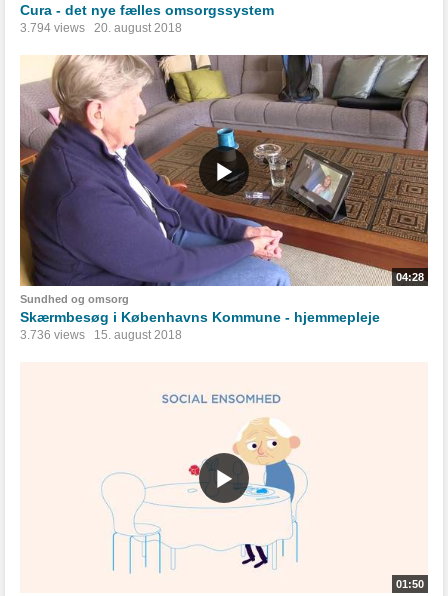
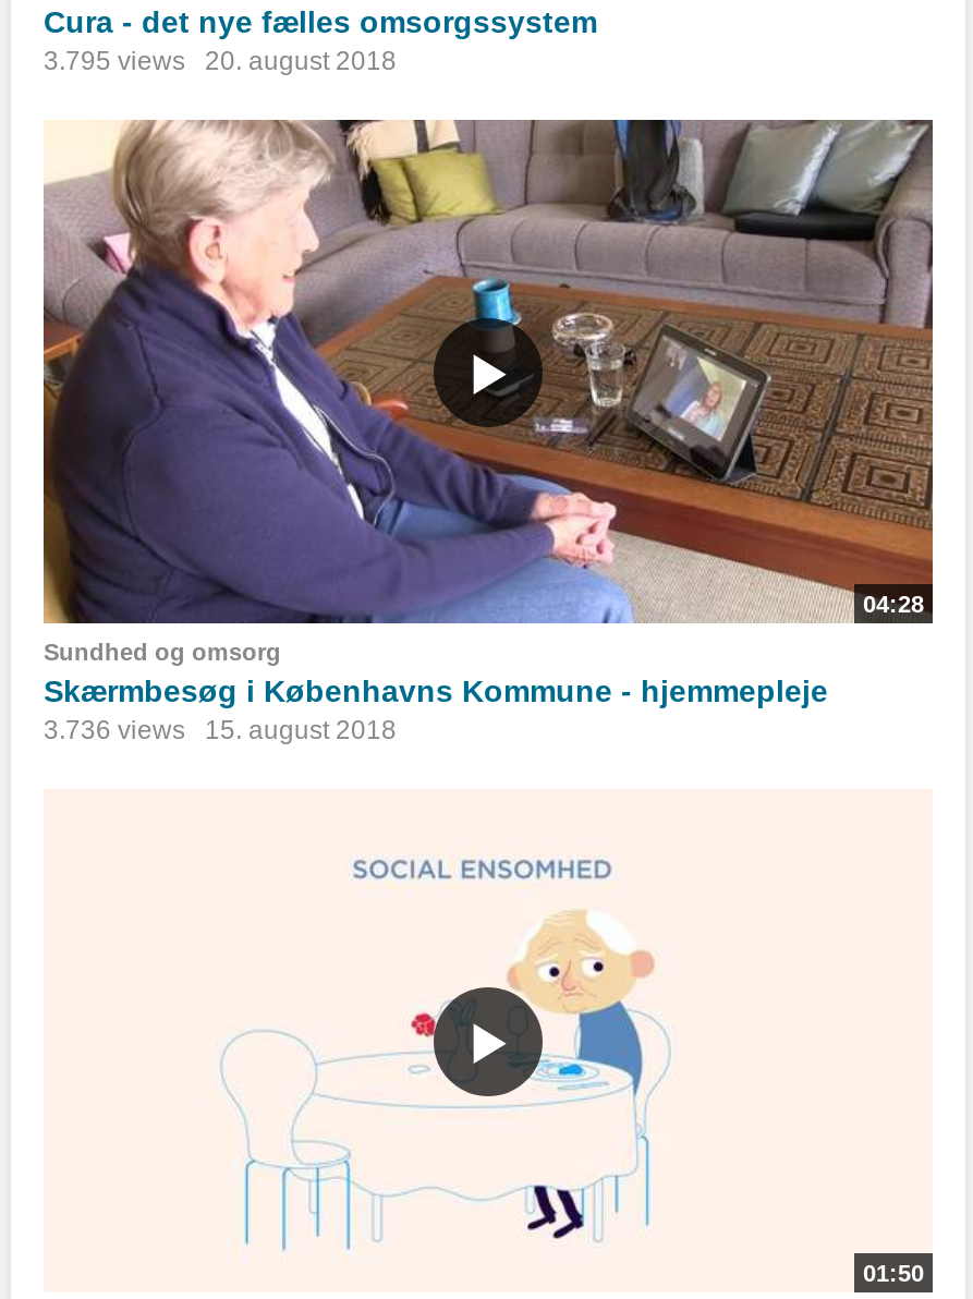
[20,21,182,35] 3.794 views 20. august 2018 -> [44,46,397,76] 3.795 views 20. august 2018

